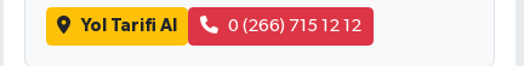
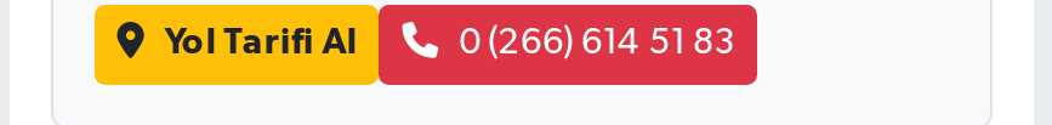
[228,17,362,35] 0 (266) 715 12 12 -> [459,25,733,62] 0 (266) 614 51 83

